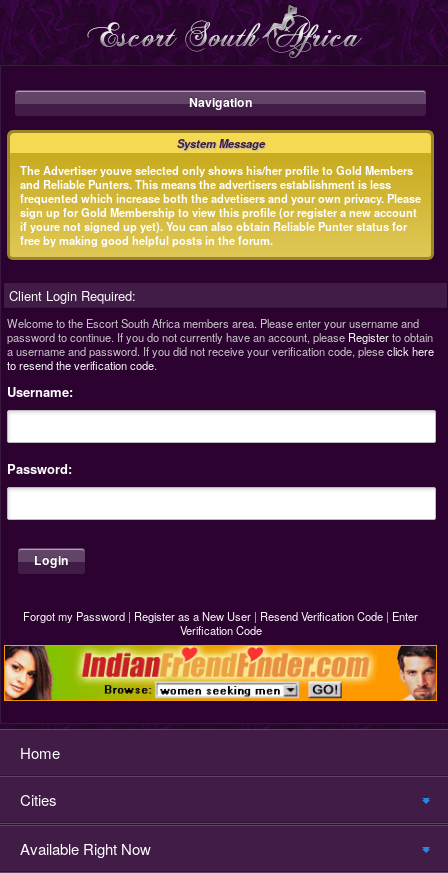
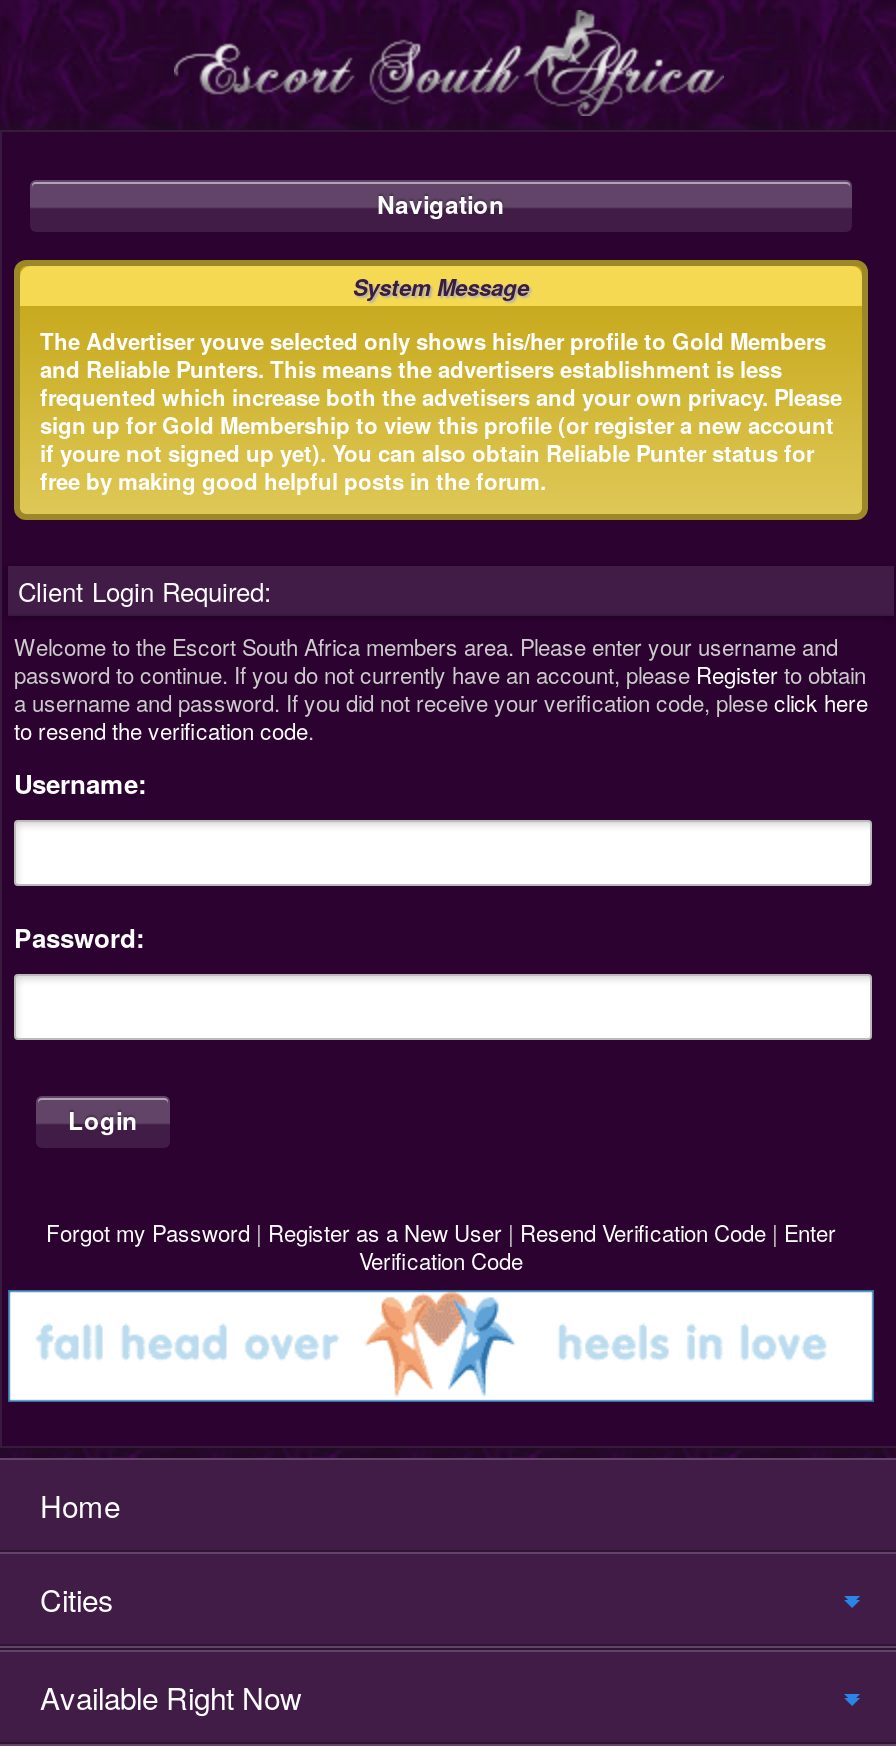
[3,644,438,702] [image] -> [6,1288,876,1404] [image]

